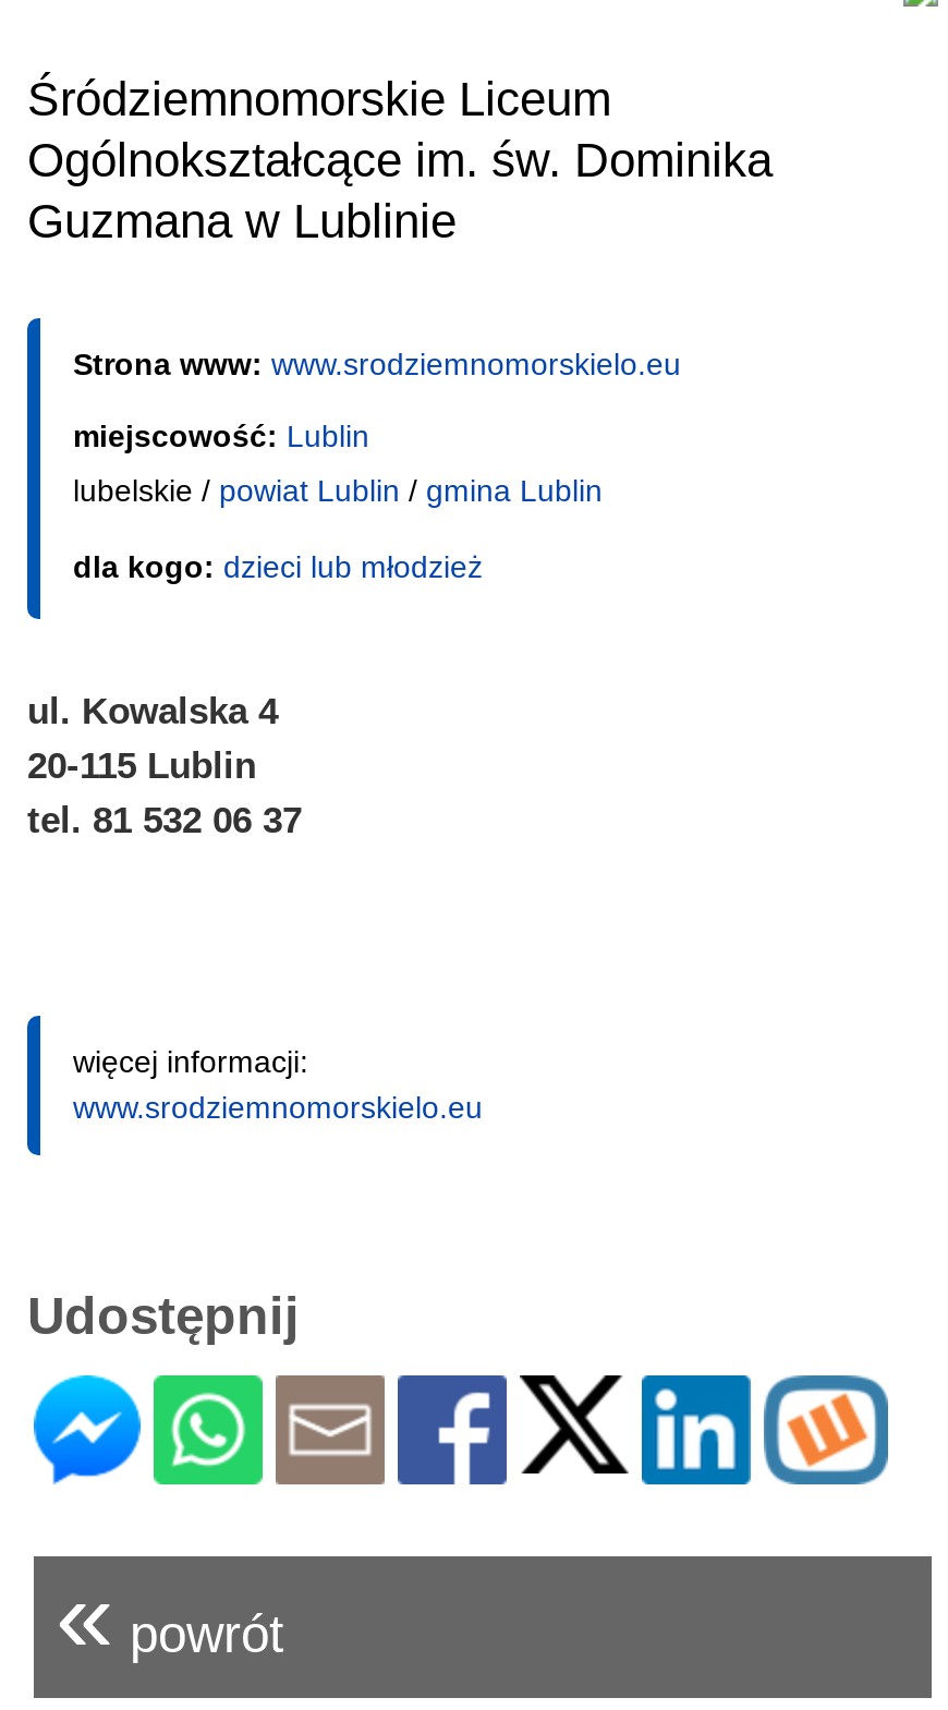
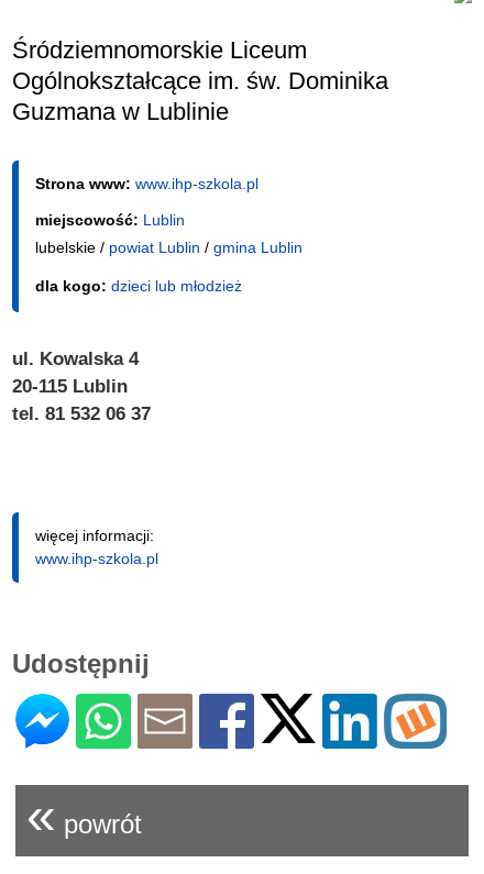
[73,346,681,381] Strona www: www.srodziemnomorskielo.eu -> [35,174,258,192] Strona www: www.ihp-szkola.pl
[73,1089,483,1124] www.srodziemnomorskielo.eu -> [35,549,158,567] www.ihp-szkola.pl

